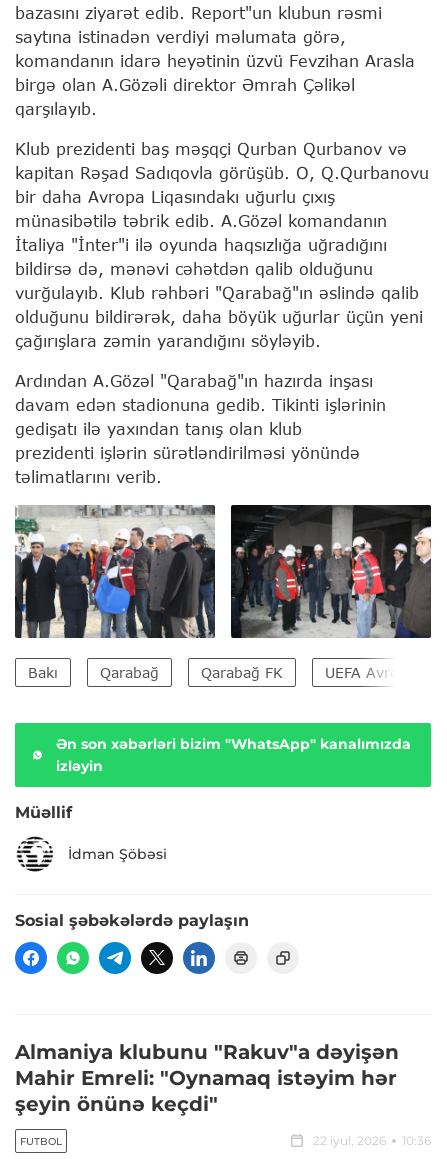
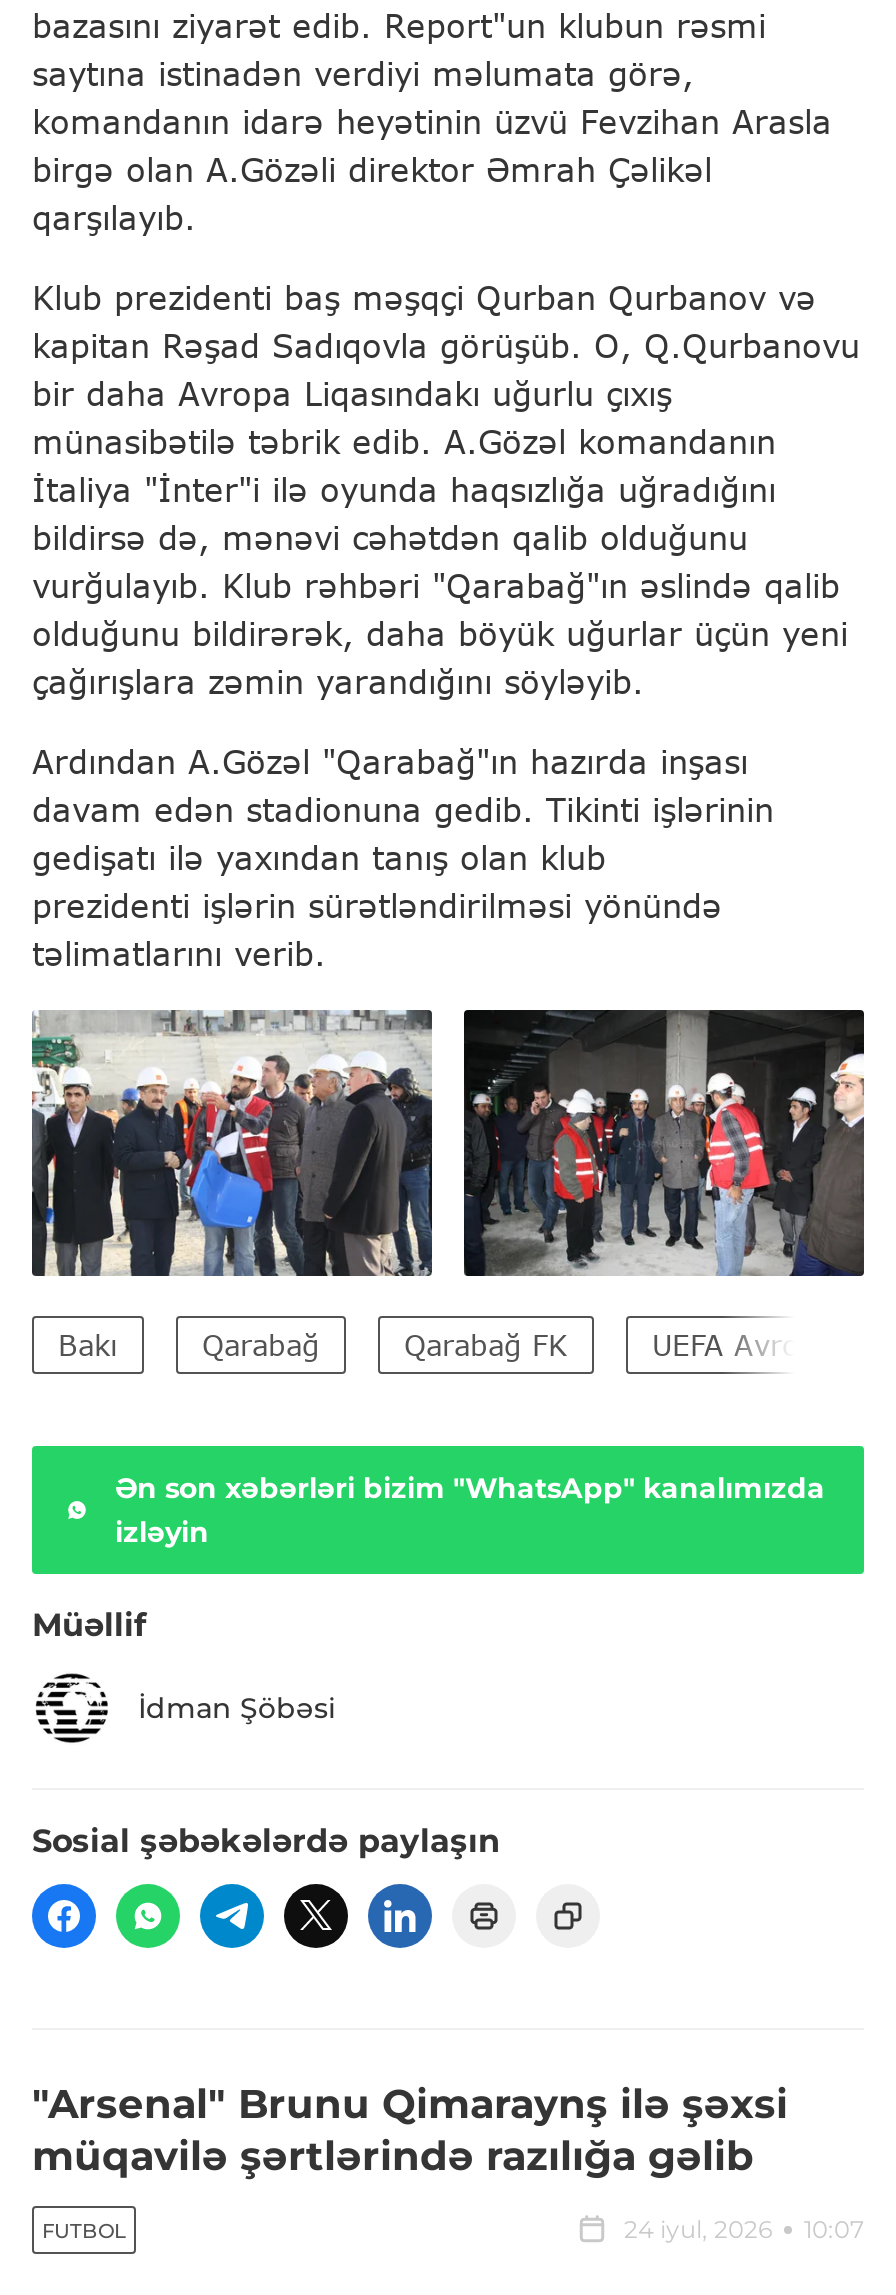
[15,1040,399,1116] Almaniya klubunu "Rakuv"a dəyişən | Mahir Emreli: "Oynamaq istəyim hər | şeyin önünə keçdi" -> [32,2081,788,2181] "Arsenal" Brunu Qimaraynş ilə şəxsi | müqavilə şərtlərində razılığa gəlib
[313,1133,431,1148] 22 iyul, 2026 | 10:36 -> [624,2215,864,2245] 24 iyul, 2026 | 10:07

